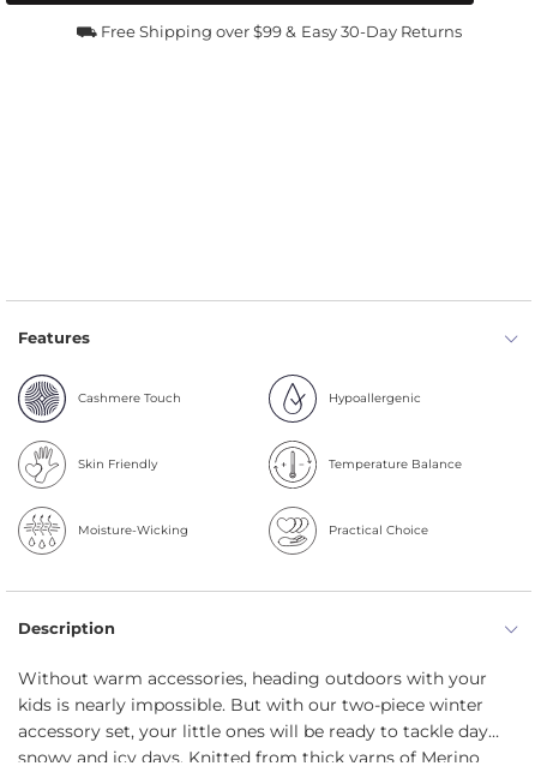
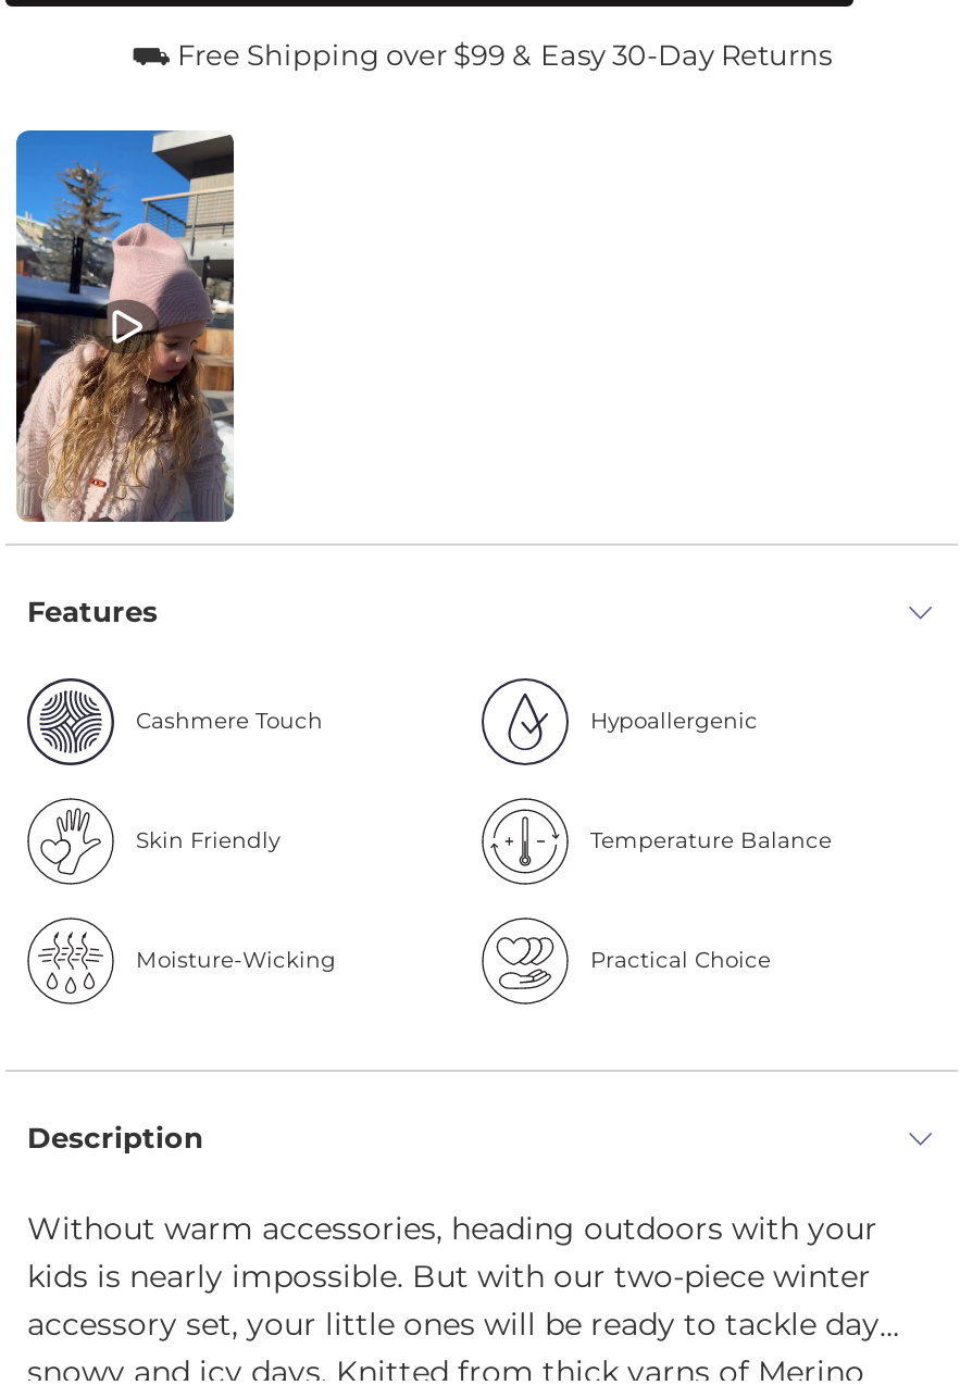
none -> [14,128,236,524] [image]

